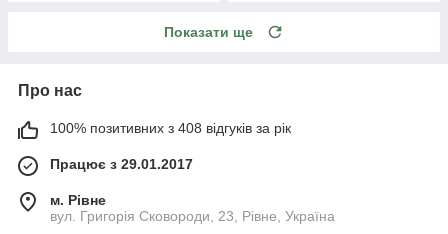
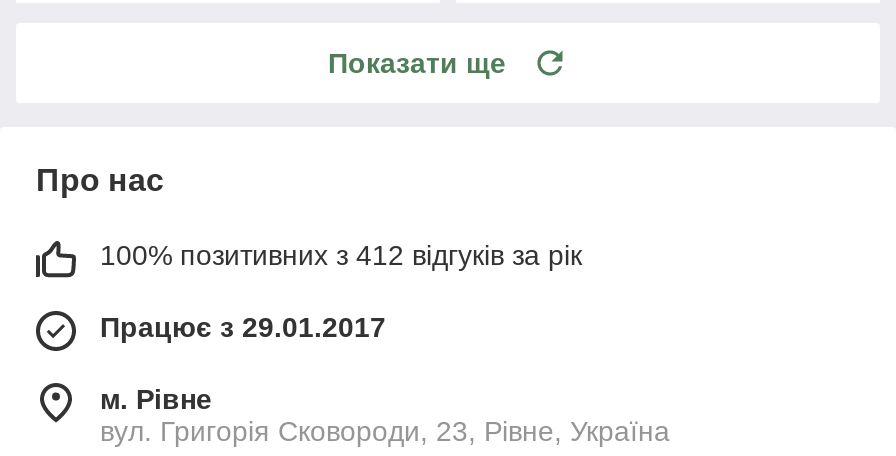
[50,120,291,136] 100% позитивних з 408 відгуків за рік -> [100,239,582,271] 100% позитивних з 412 відгуків за рік

